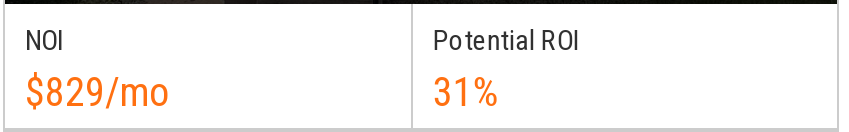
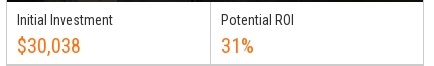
[25,24,169,116] NOI | $829/mo -> [17,12,113,58] Initial Investment | $30,038

